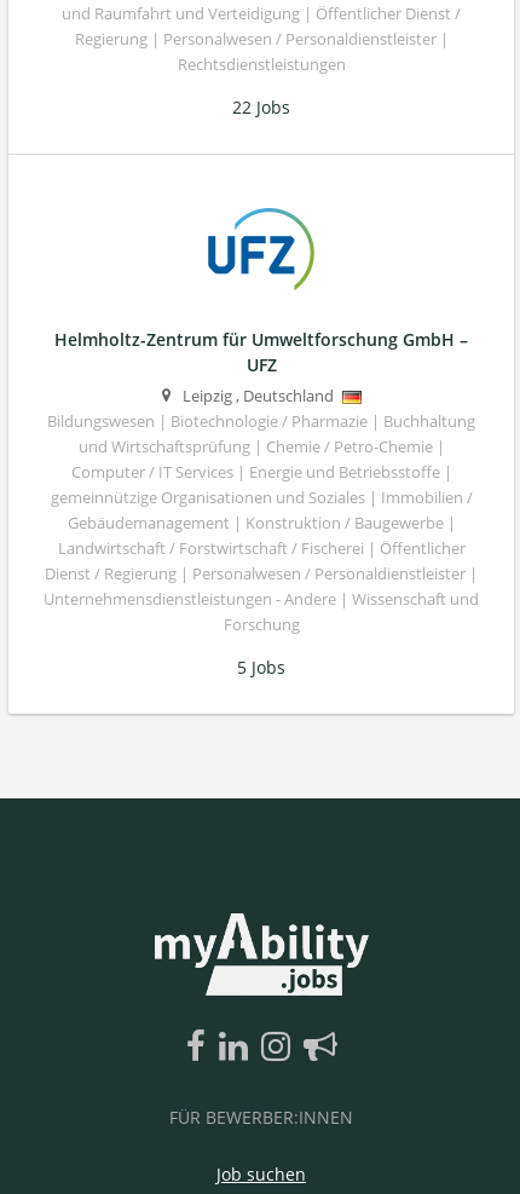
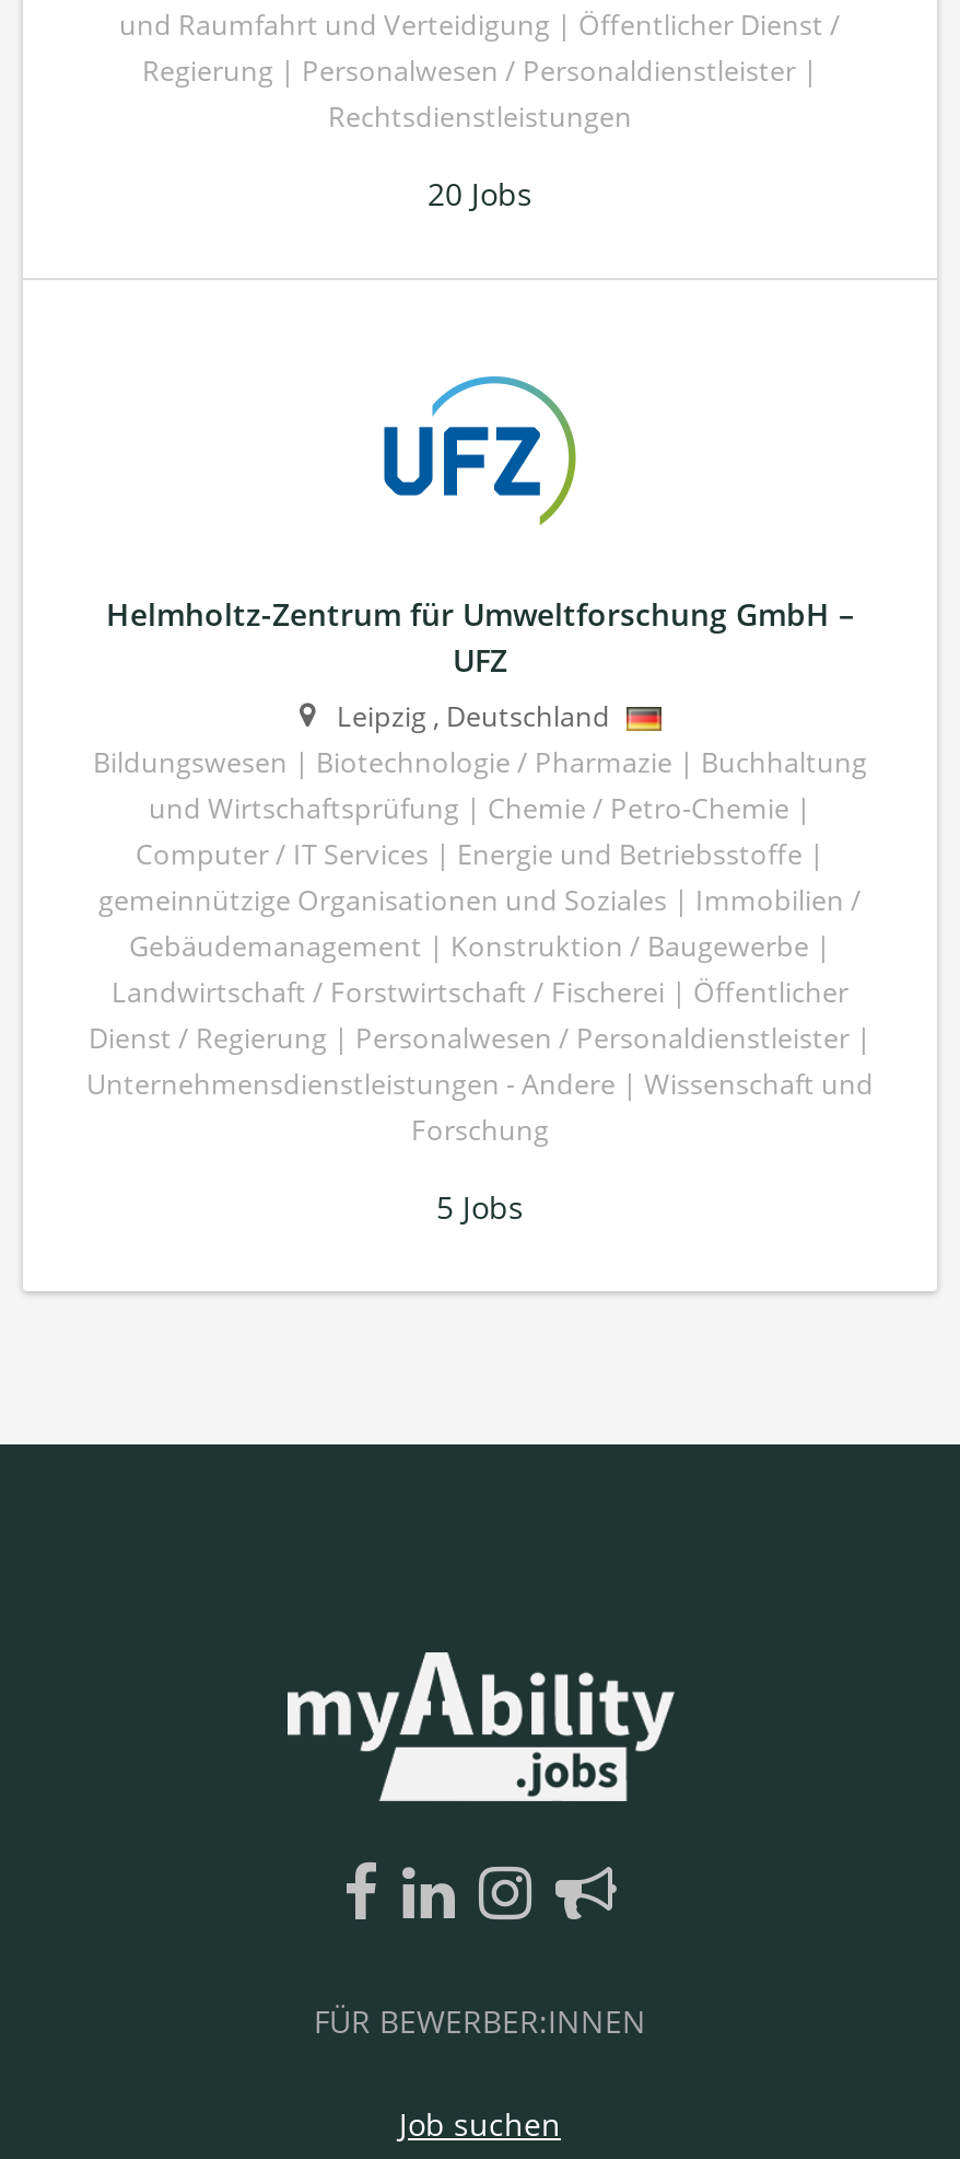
[232,96,290,119] 22 Jobs -> [428,173,532,215] 20 Jobs

